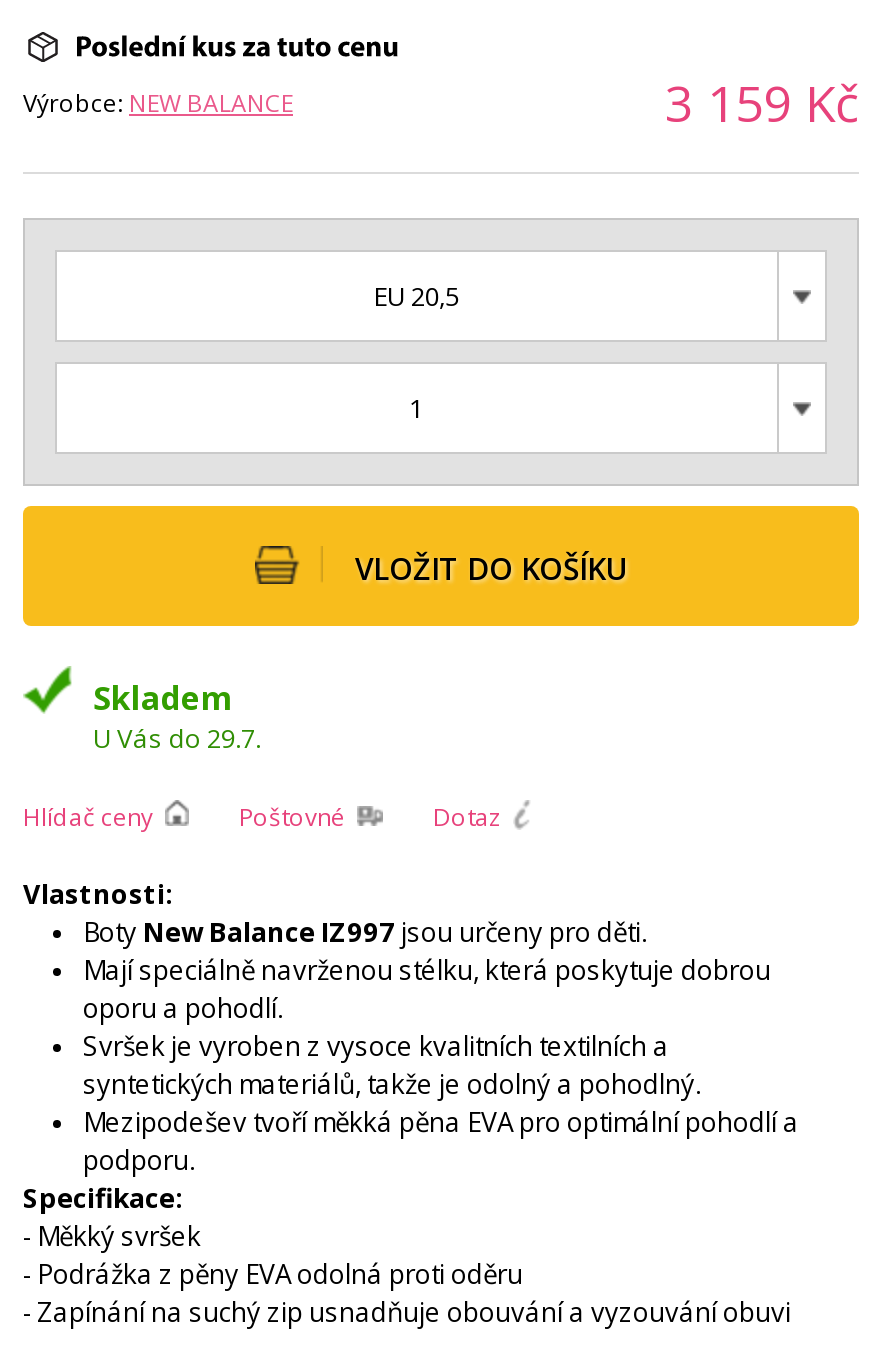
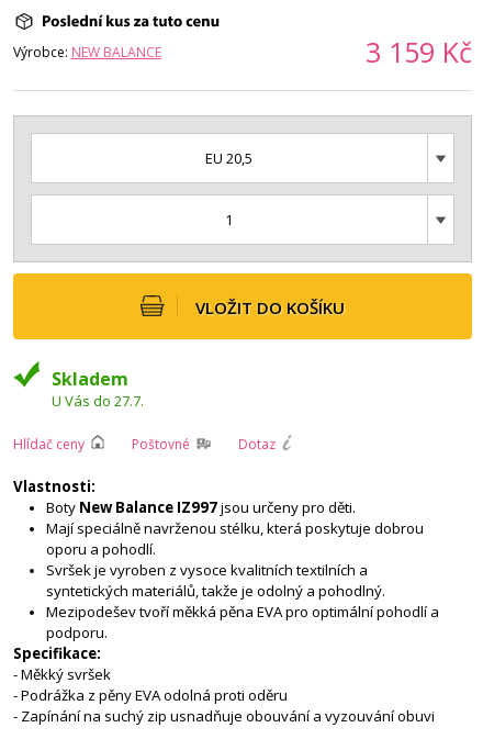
[93,720,261,756] U Vás do 29.7. -> [52,391,144,410] U Vás do 27.7.

